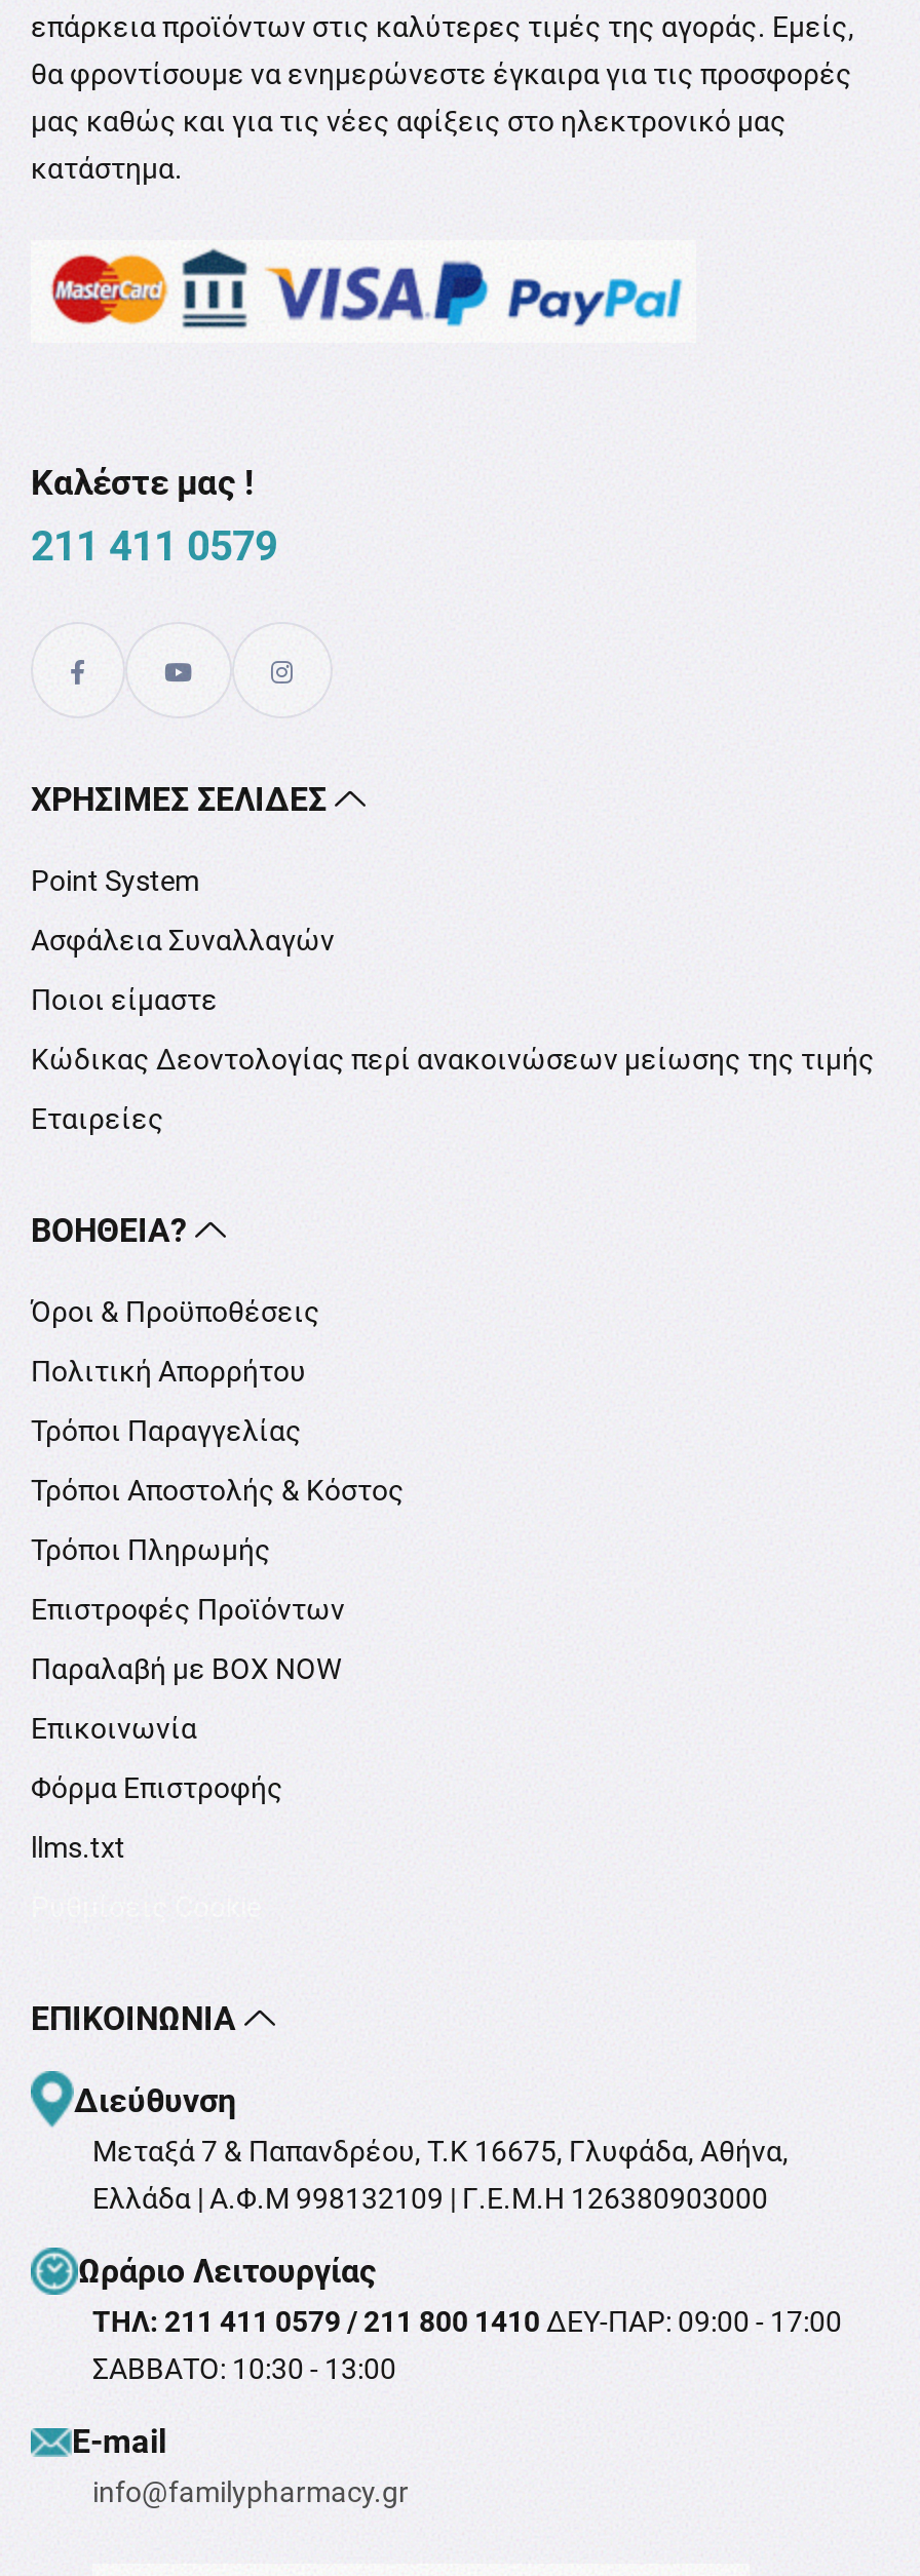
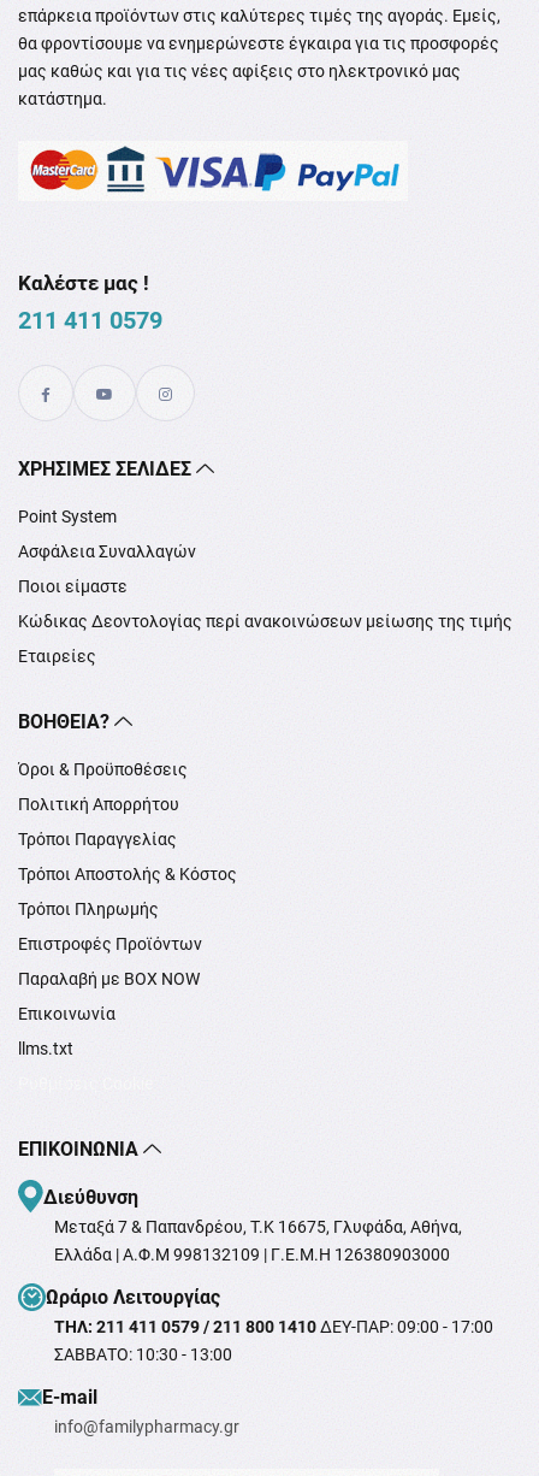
[31,1772,283,1805] Φόρμα Επιστροφής -> none

